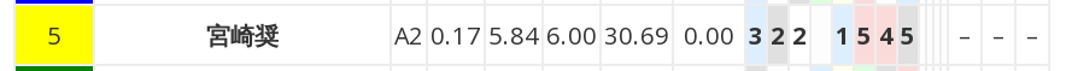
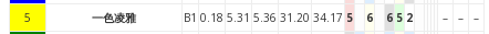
[206,17,915,51] 宮崎奨 | A2 0.17 5.84 6.00 30.69 0.00 3 2 2 | 1 5 4 5 -> [92,9,413,25] 一色凌雅 | B1 0.18 5.31 5.36 31.20 34.17 5 | 6 | 6 5 2

